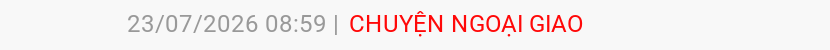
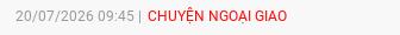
[127,10,583,38] 23/07/2026 08:59 CHUYỆN NGOẠI GIAO -> [15,8,287,24] 20/07/2026 09:45 CHUYỆN NGOẠI GIAO

